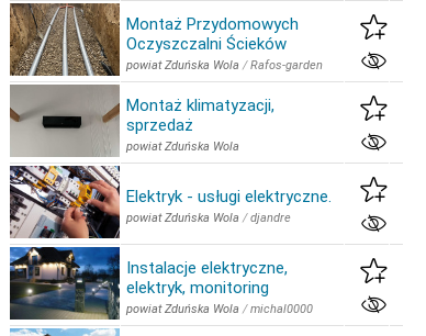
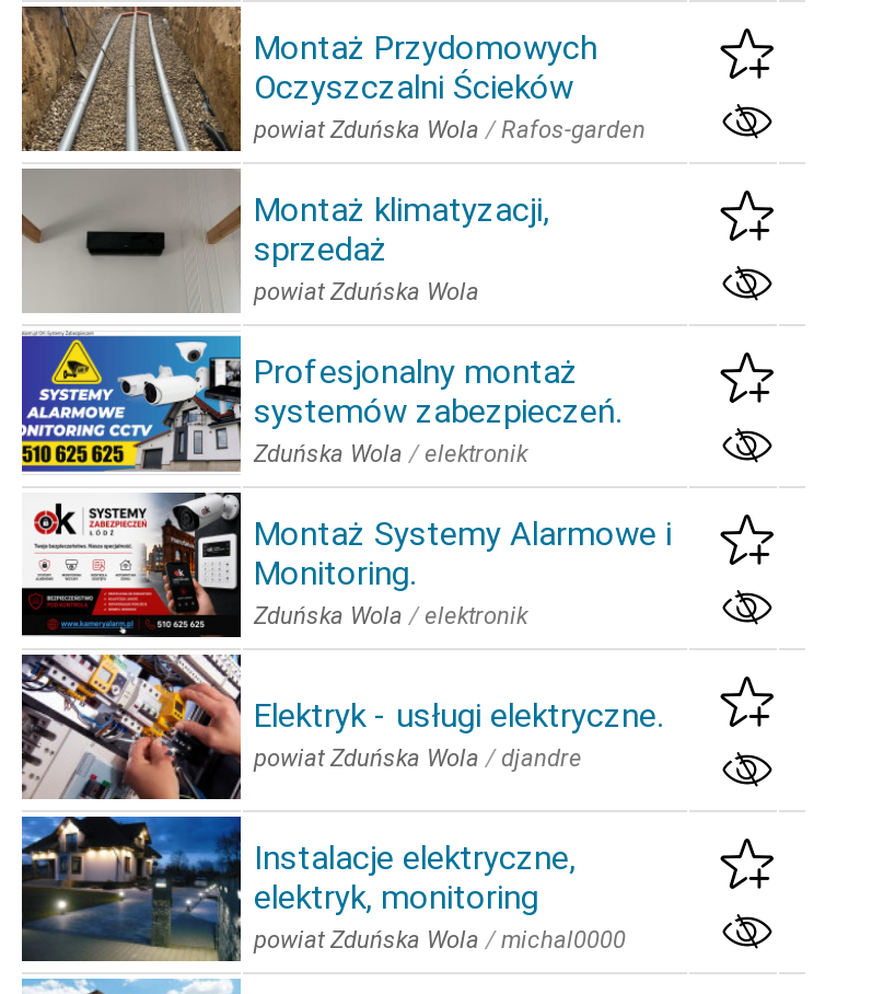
none -> [22,331,672,631] [image] | Profesjonalny montaż | systemów zabezpieczeń. | Zduńska Wola / elektronik | Montaż Systemy Alarmowe i | Monitoring. | Zduńska Wola / elektronik
none -> [22,493,241,637] [image]

